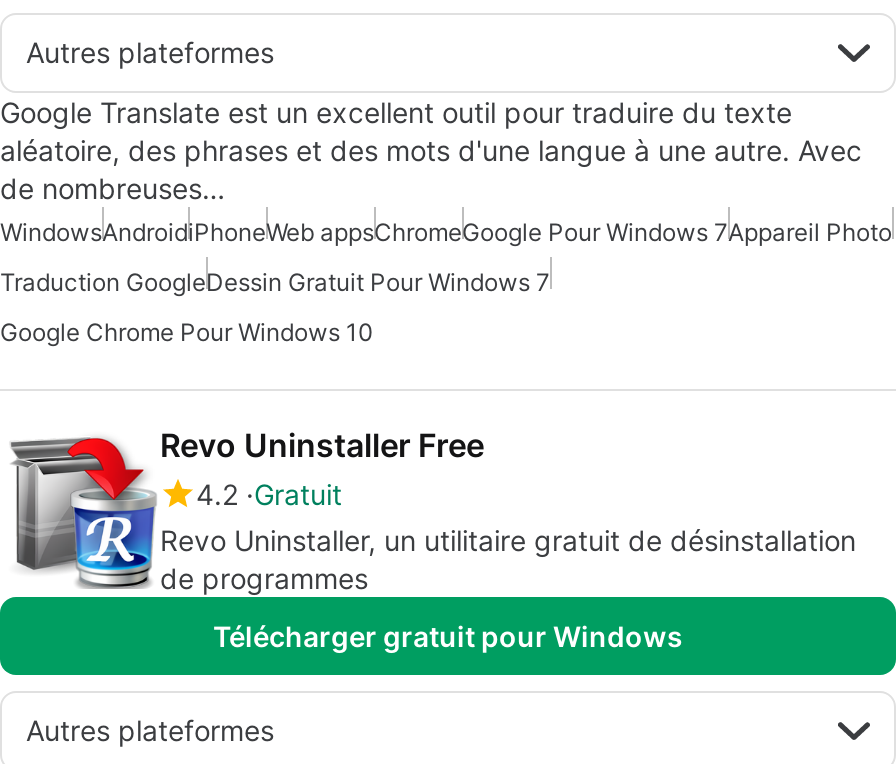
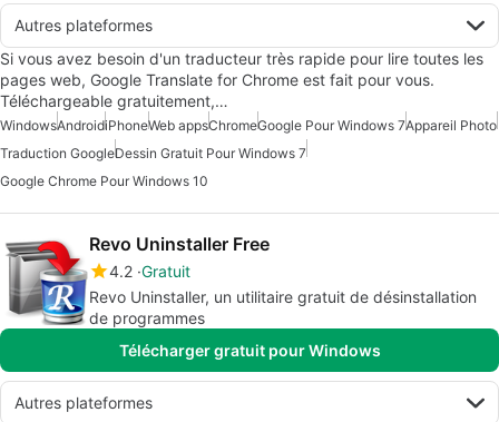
[0,95,862,205] Google Translate est un excellent outil pour traduire du texte | aléatoire, des phrases et des mots d'une langue à une autre. Avec | de nombreuses… -> [0,49,483,111] Si vous avez besoin d'un traducteur très rapide pour lire toutes les | pages web, Google Translate for Chrome est fait pour vous. | Téléchargeable gratuitement,…

